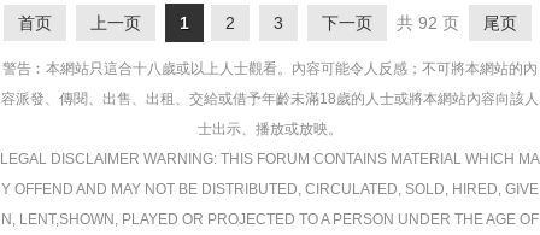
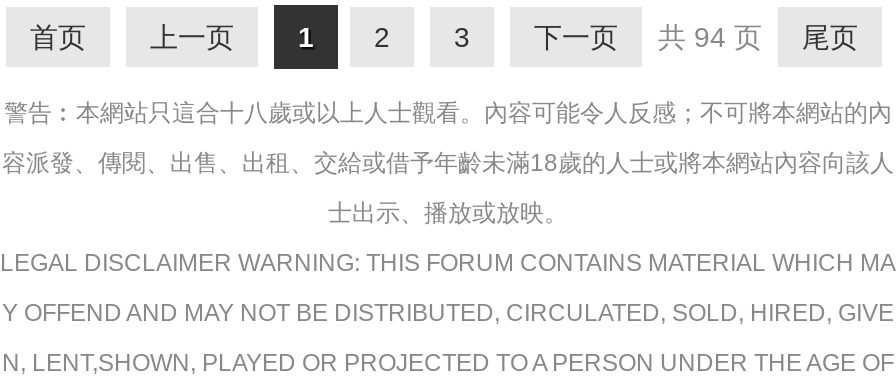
[18,13,517,33] 首页 上一页 1 2 3 下一页 共 92 页 尾页 -> [30,21,858,53] 首页 上一页 1 2 3 下一页 共 94 页 尾页

